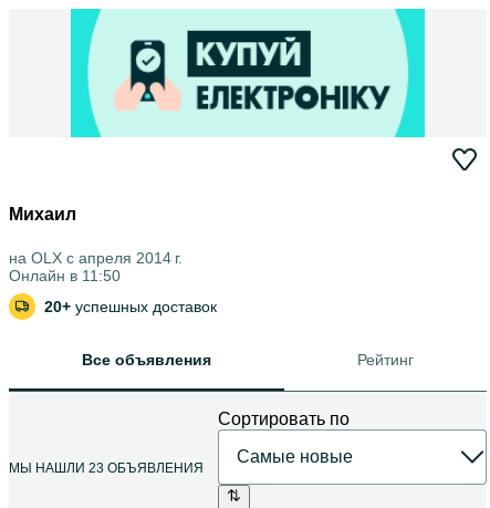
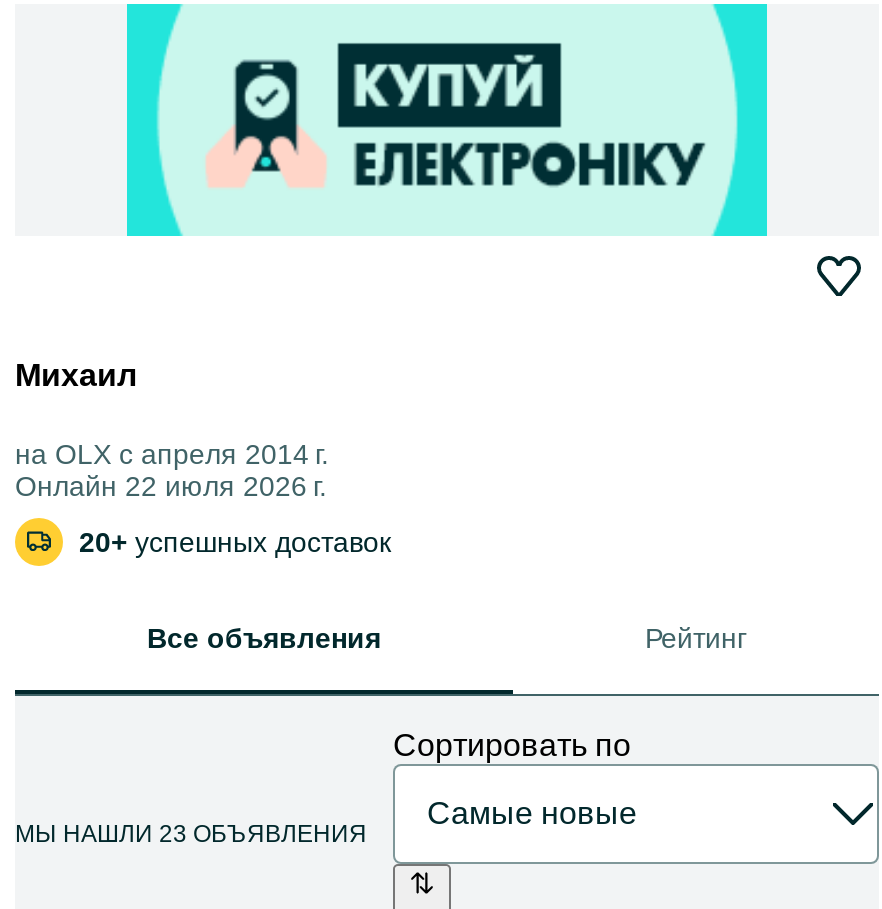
[9,266,121,284] Онлайн в 11:50 -> [15,469,327,501] Онлайн 22 июля 2026 г.

